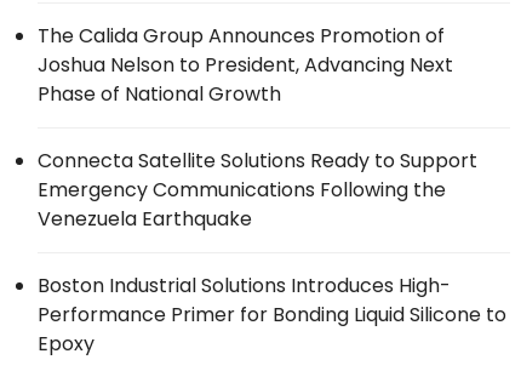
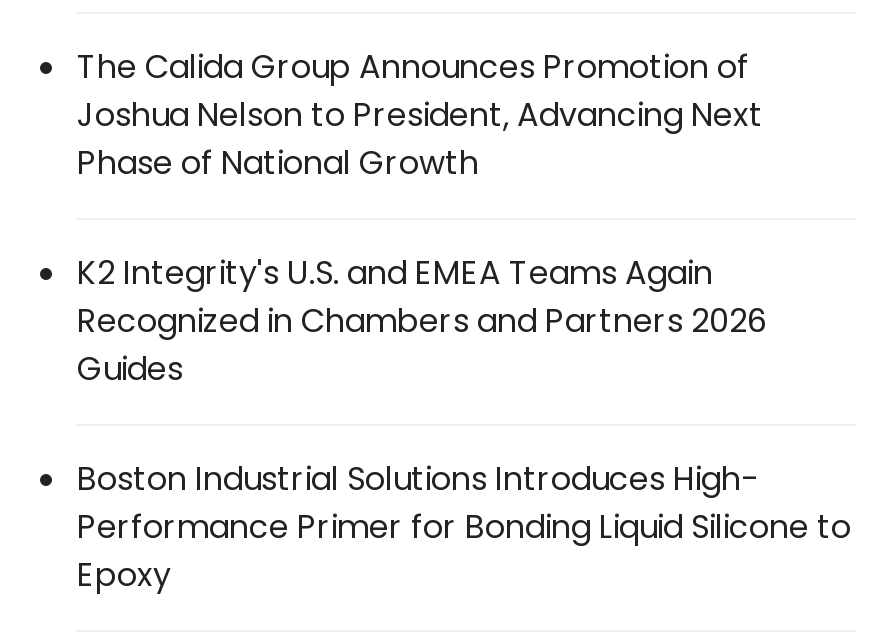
[38,147,478,233] Connecta Satellite Solutions Ready to Support | Emergency Communications Following the | Venezuela Earthquake -> [77,250,767,392] K2 Integrity's U.S. and EMEA Teams Again | Recognized in Chambers and Partners 2026 | Guides

